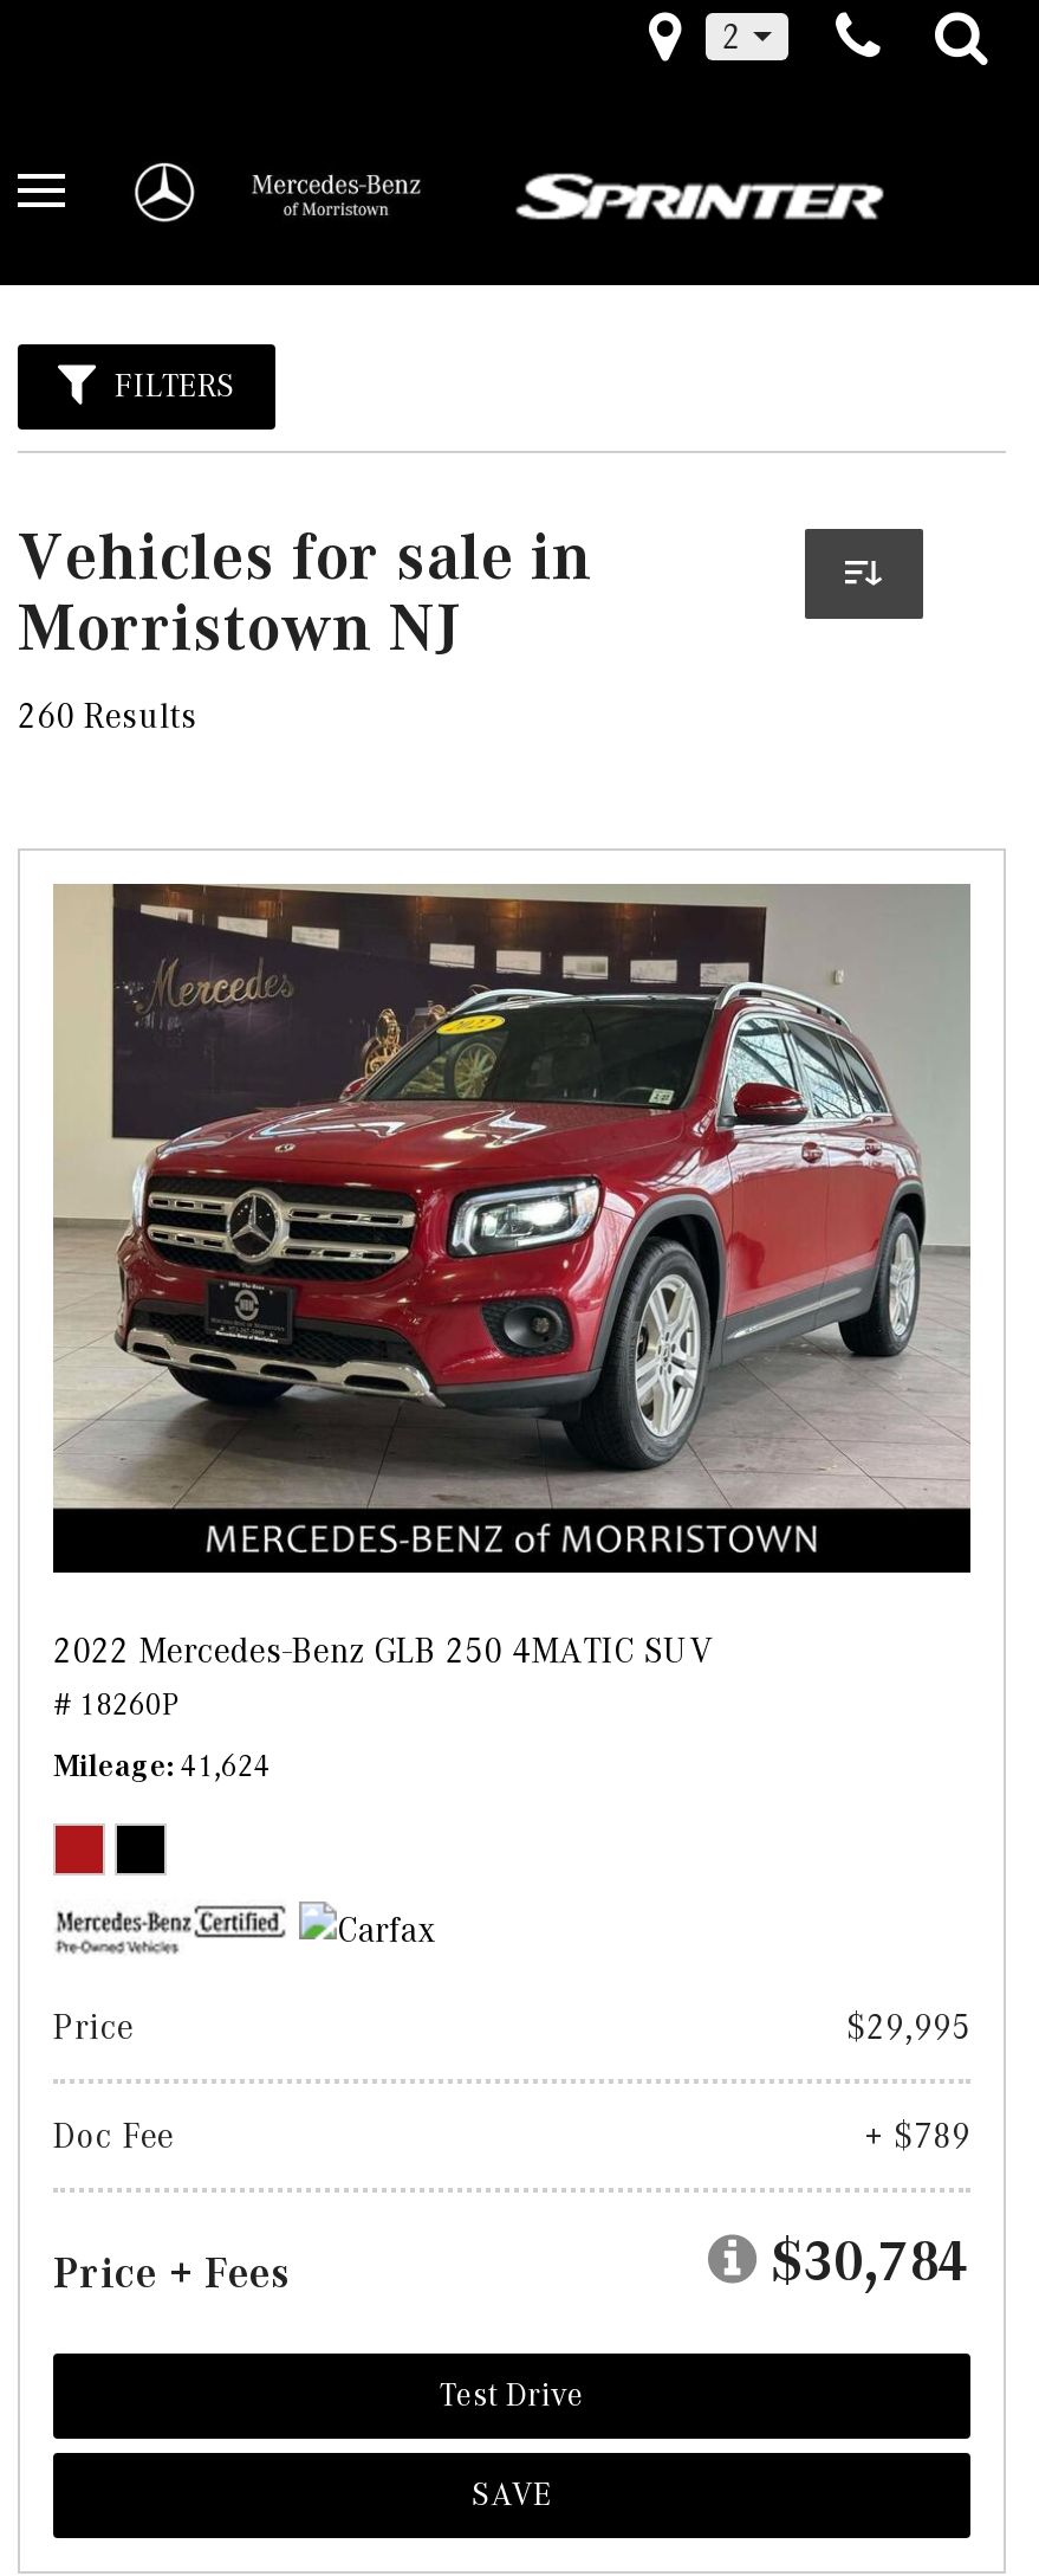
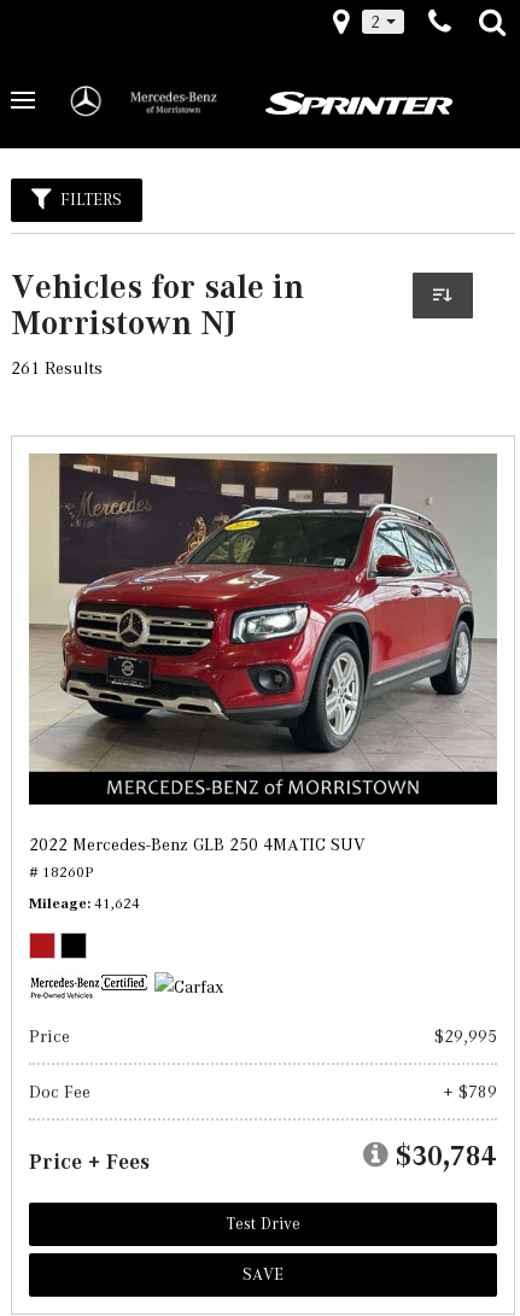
[18,697,197,735] 260 Results -> [11,358,103,378] 261 Results

